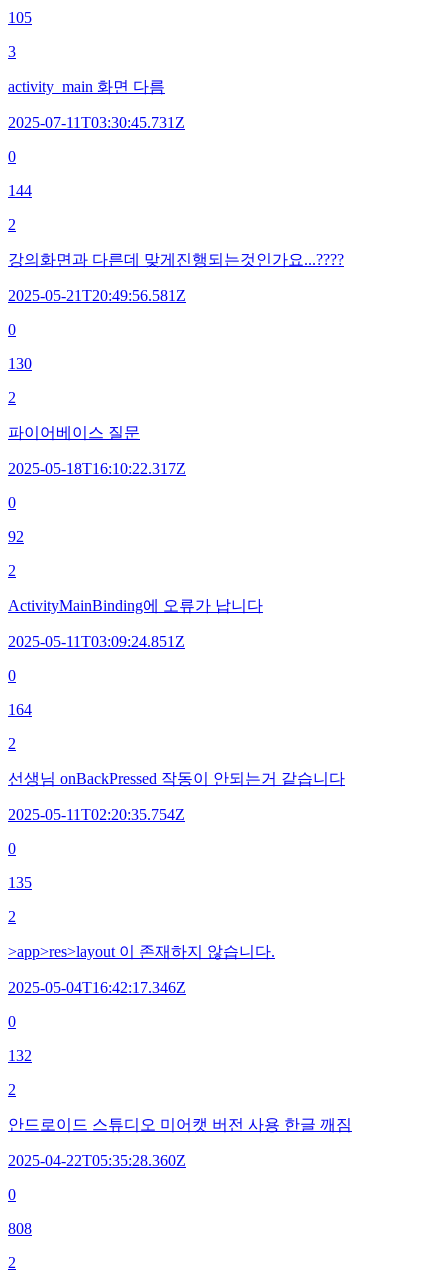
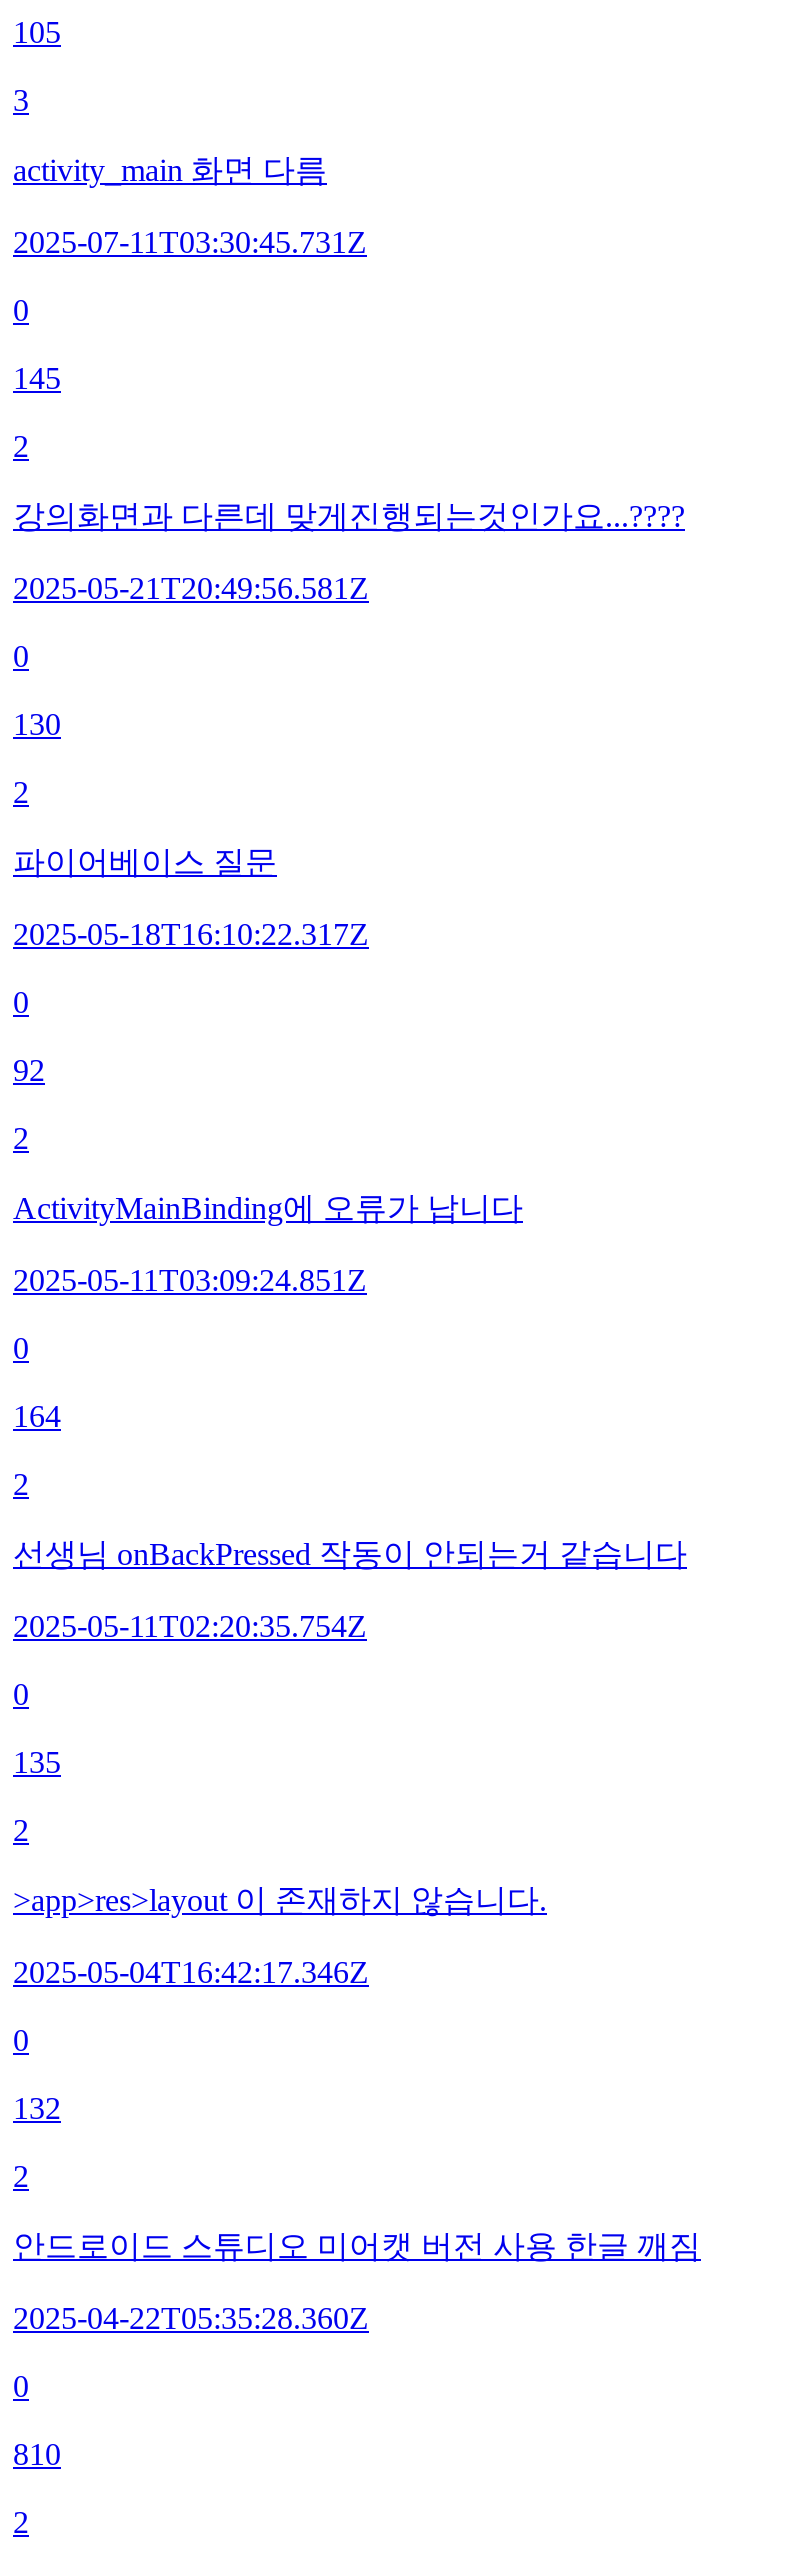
[8,182,32,199] 144 -> [13,361,61,395] 145
[8,1220,32,1237] 808 -> [13,2437,61,2471] 810

